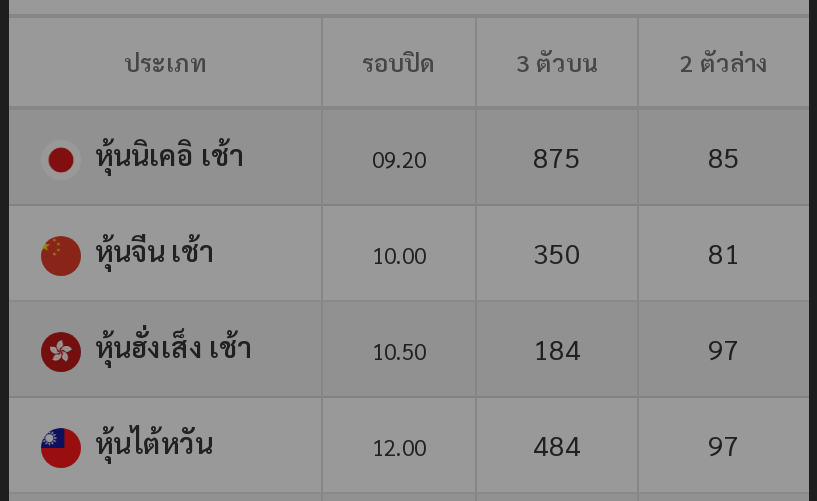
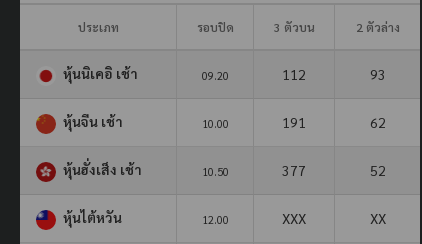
[533,138,581,174] 875 -> [282,65,306,83] 112
[708,138,740,174] 85 -> [369,65,385,83] 93
[533,234,581,270] 350 -> [282,113,306,131] 191
[708,234,740,270] 81 -> [369,113,385,131] 62
[533,330,581,366] 184 -> [282,161,306,179] 377
[708,330,740,366] 97 -> [369,161,385,179] 52
[533,426,740,462] 484 | 97 -> [282,209,385,227] XXX | XX

